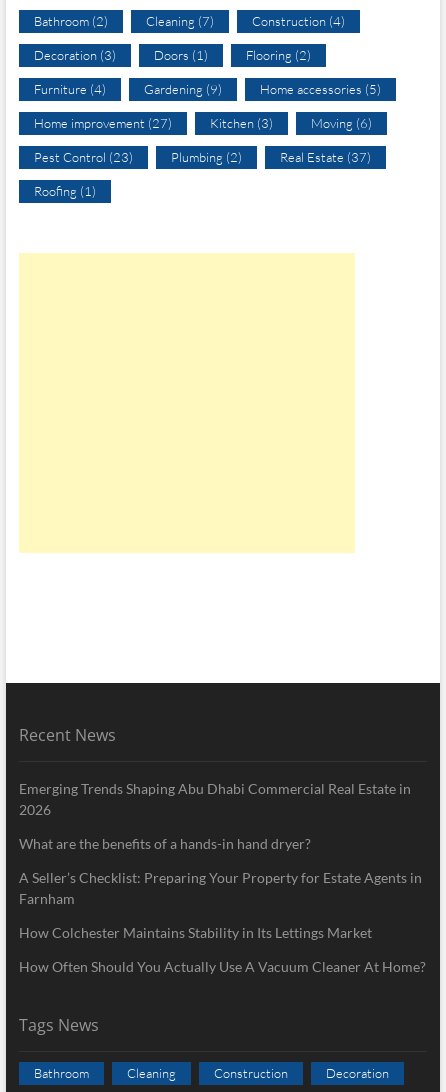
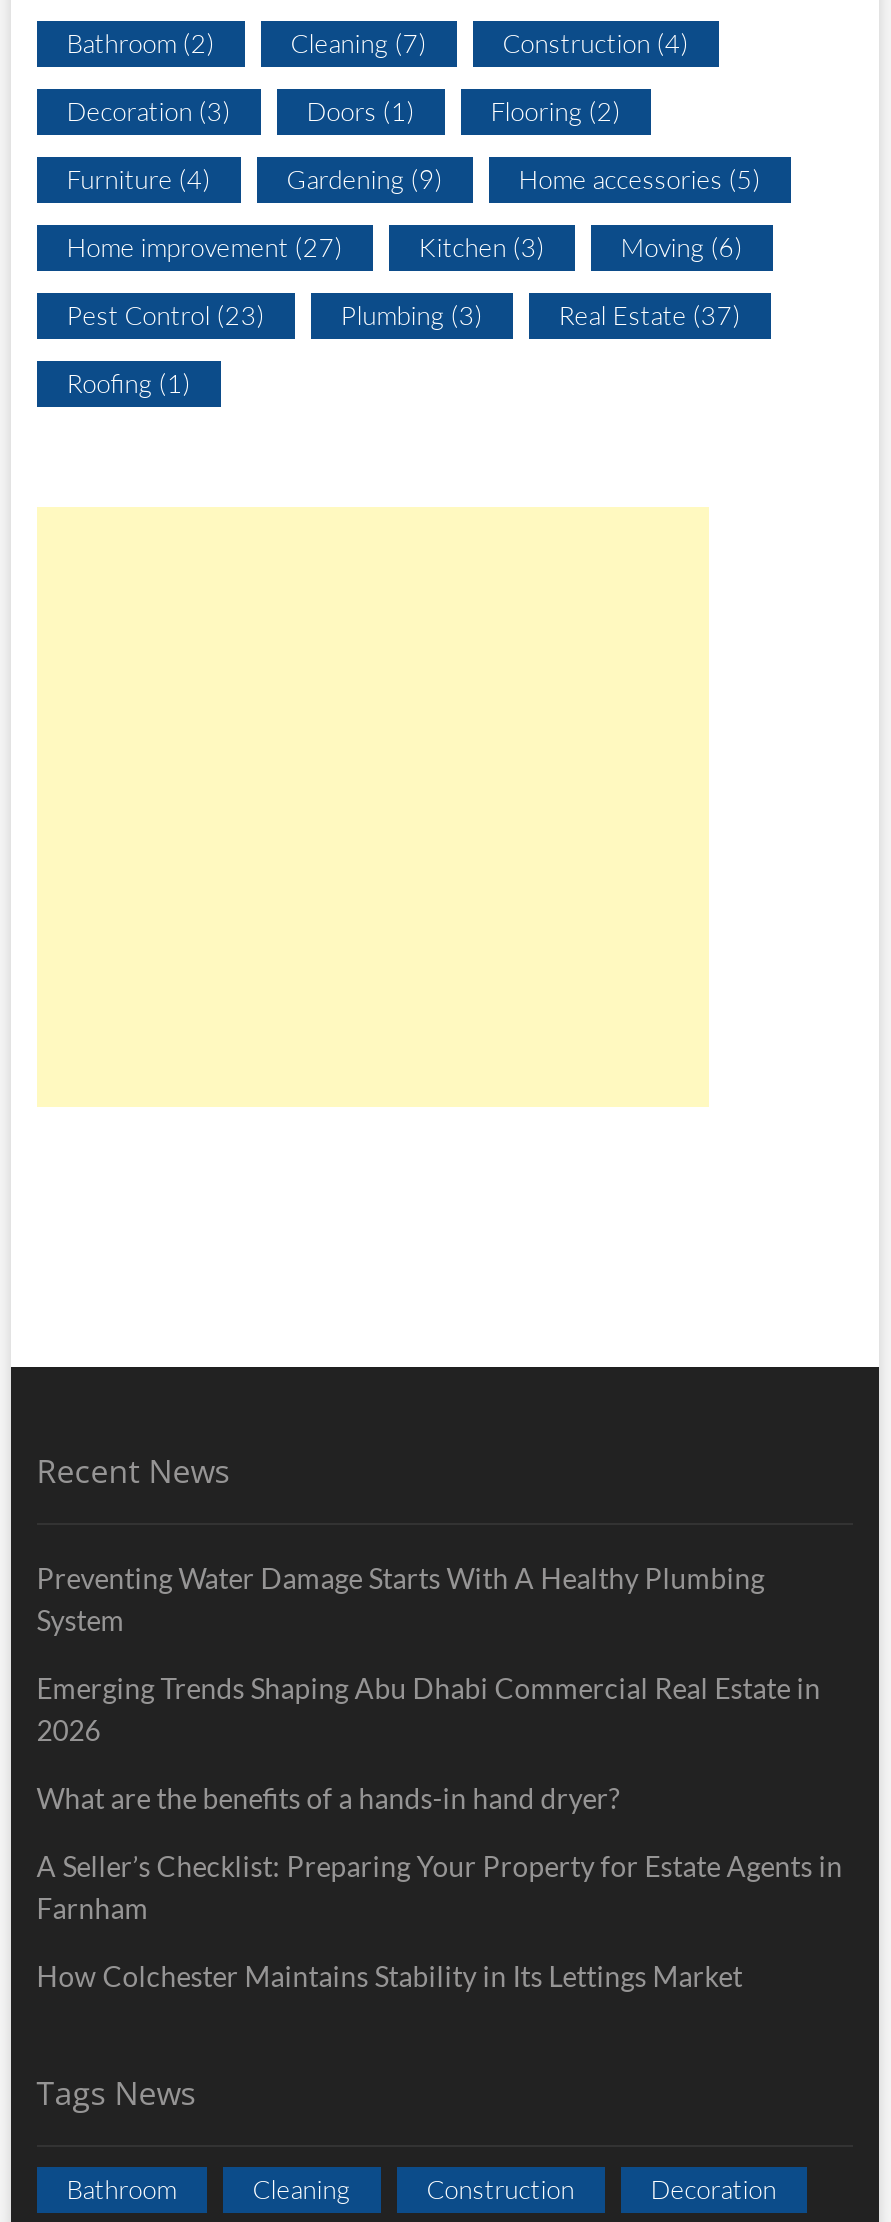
[171,149,242,165] Plumbing (2) -> [341,299,483,331] Plumbing (3)
none -> [37,1561,765,1637] Preventing Water Damage Starts With A Healthy Plumbing | System
moved [19,780,422,941] -> [37,1671,843,1993]: Emerging Trends Shaping Abu Dhabi Commercial Real Estate in | 2026 | What are the benefits of a hands-in hand dryer? | A Seller’s Checklist: Preparing Your Property for Estate Agents in | Farnham | How Colchester Maintains Stability in Its Lettings Market
[19,958,426,975] How Often Should You Actually Use A Vacuum Cleaner At Home? -> none

